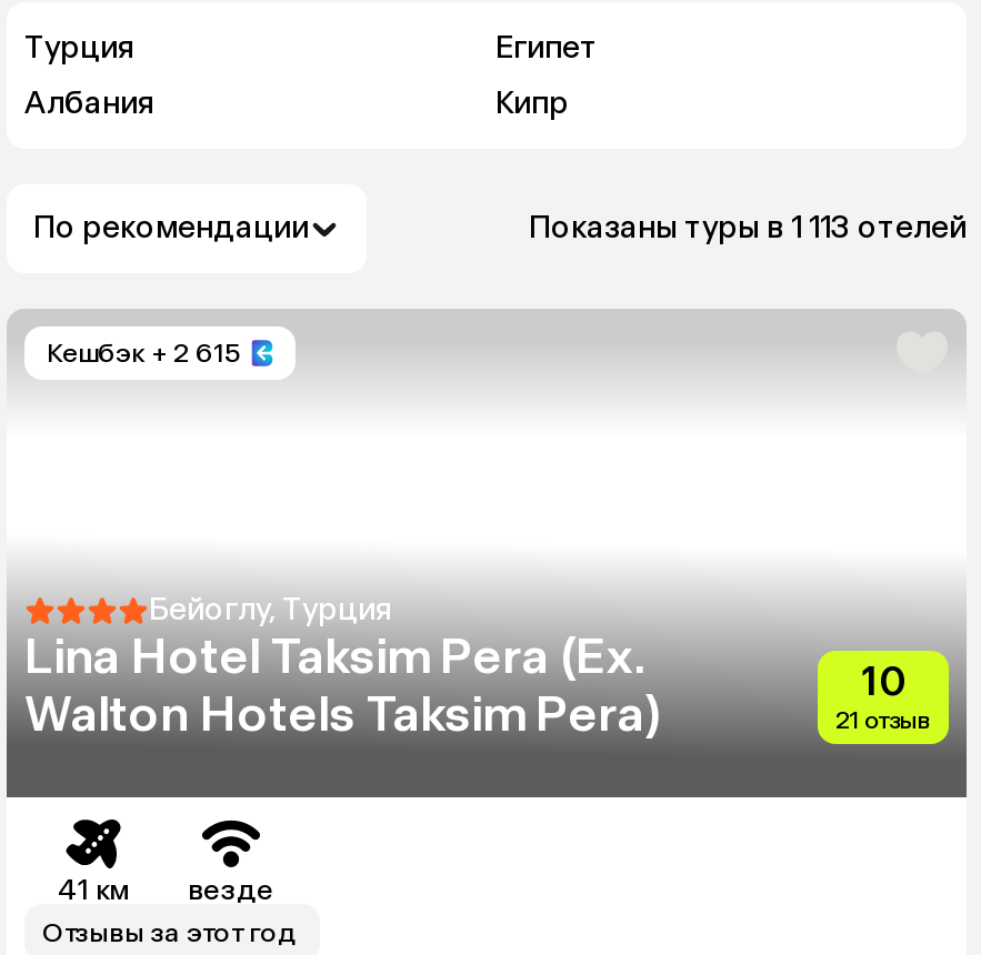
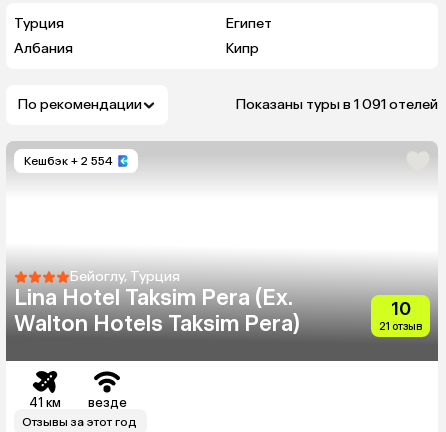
[529,209,967,247] Показаны туры в 1 113 отелей -> [236,96,438,113] Показаны туры в 1 091 отелей
[47,338,240,369] Кешбэк + 2 615 -> [24,154,113,168] Кешбэк + 2 554

